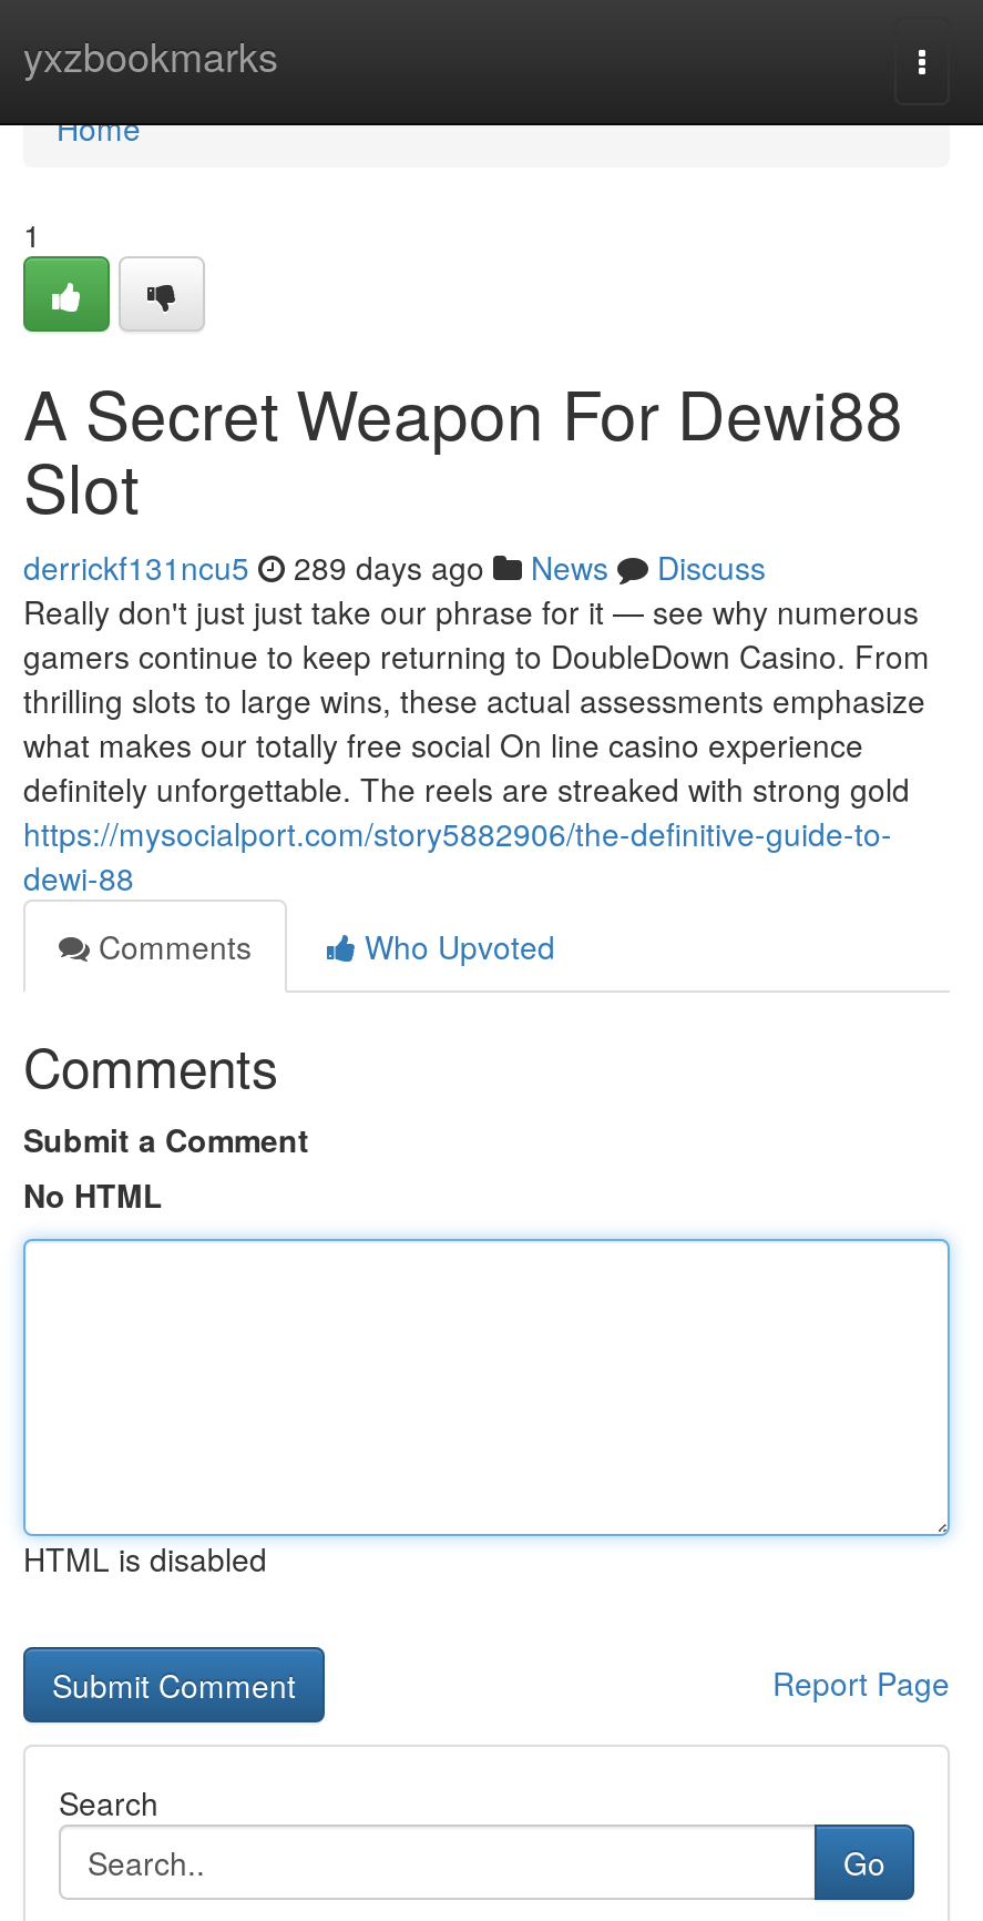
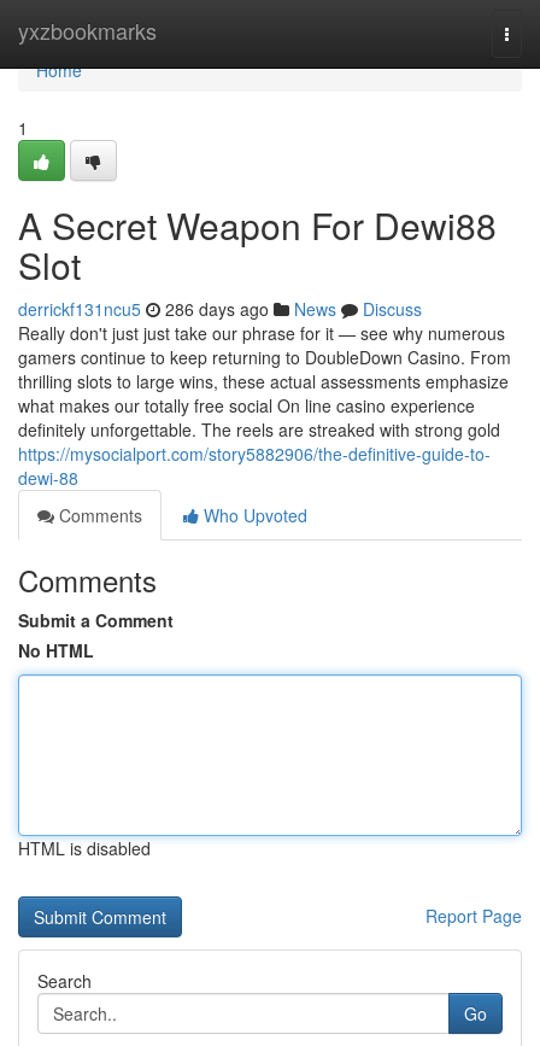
[23,545,766,589] derrickf131ncu5 289 days ago News Discuss -> [18,297,422,321] derrickf131ncu5 286 days ago News Discuss

